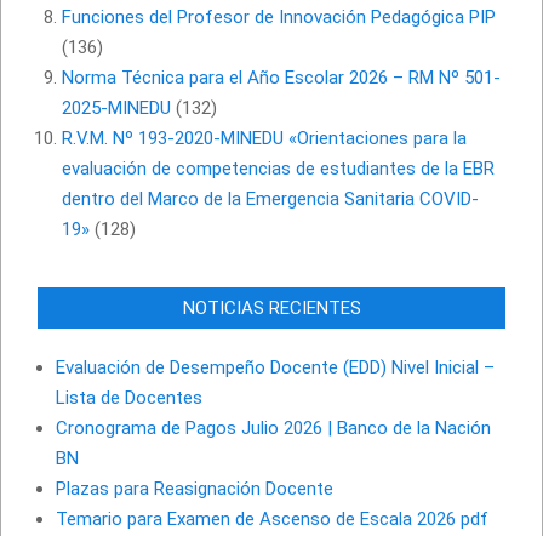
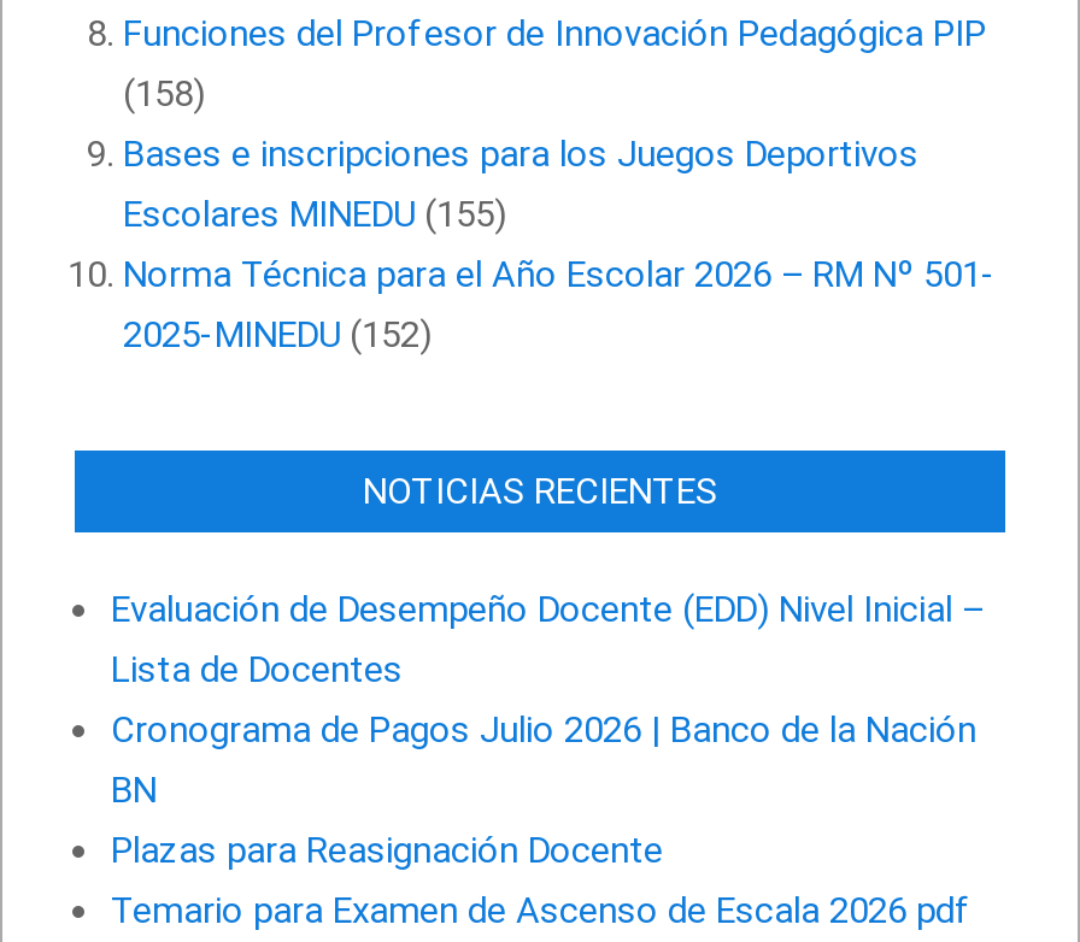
[62,36,103,58] (136) -> [123,72,918,236] (158) | Bases e inscripciones para los Juegos Deportivos | Escolares MINEDU (155)
moved [62,67,501,88] -> [123,253,996,296]: Norma Técnica para el Año Escolar 2026 – RM Nº 501-
[62,97,495,240] 2025-MINEDU (132) | R.V.M. Nº 193-2020-MINEDU «Orientaciones para la | evaluación de competencias de estudiantes de la EBR | dentro del Marco de la Emergencia Sanitaria COVID- | 19» (128) -> [123,313,432,356] 2025-MINEDU (152)

